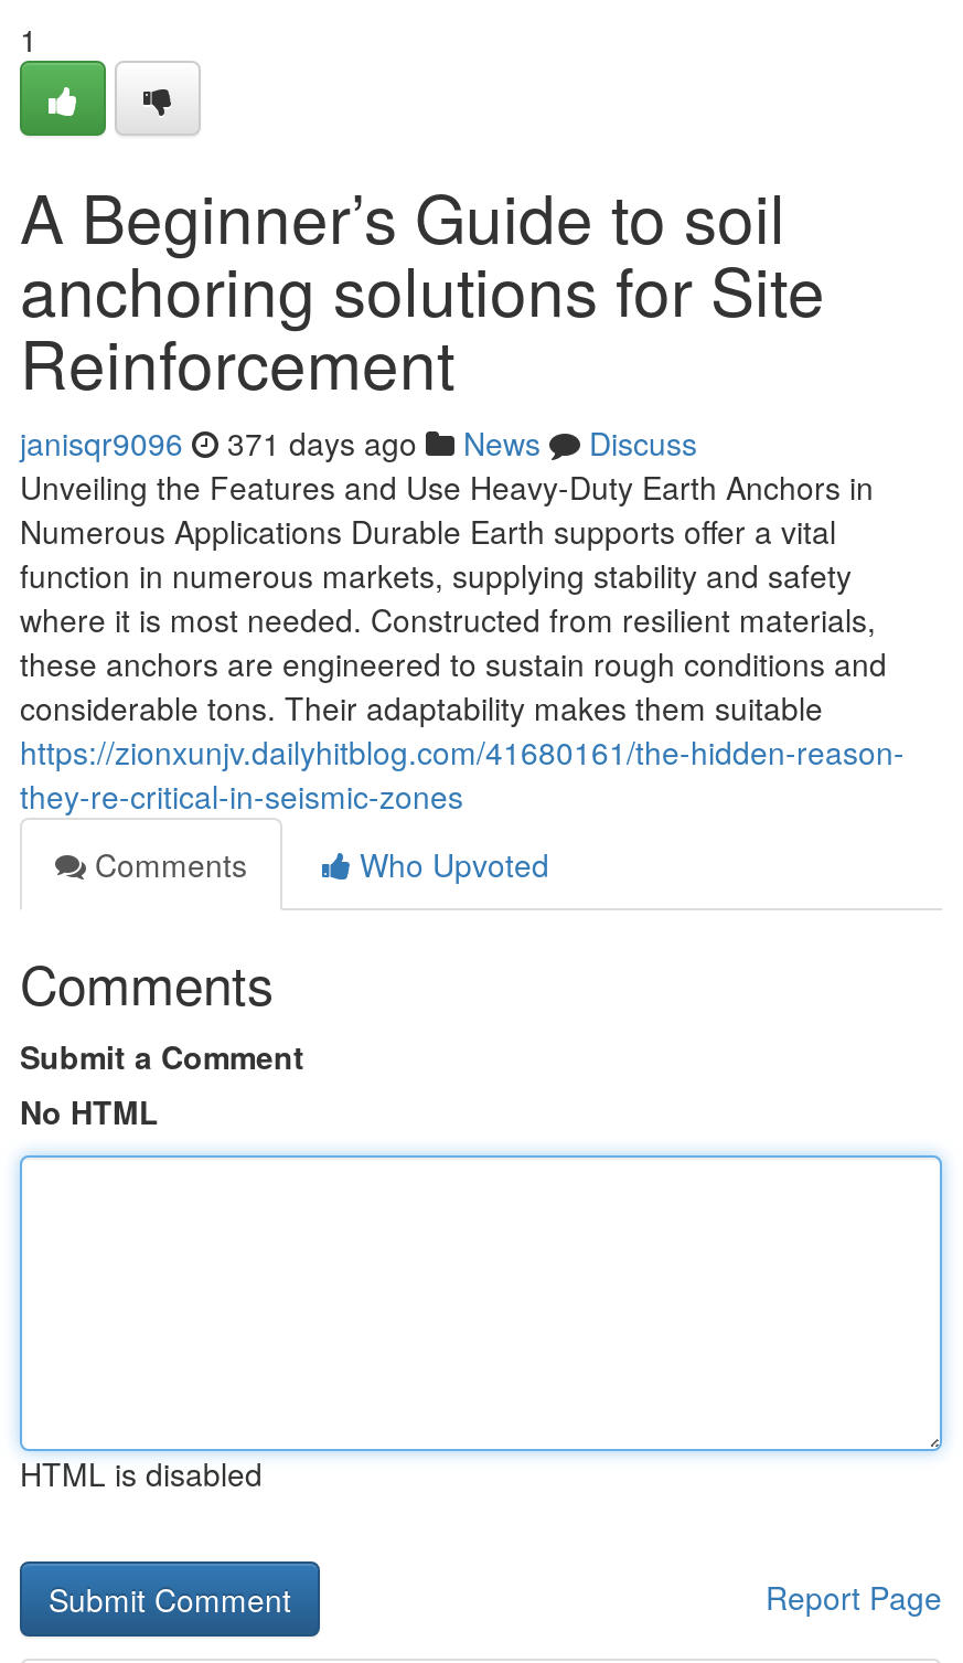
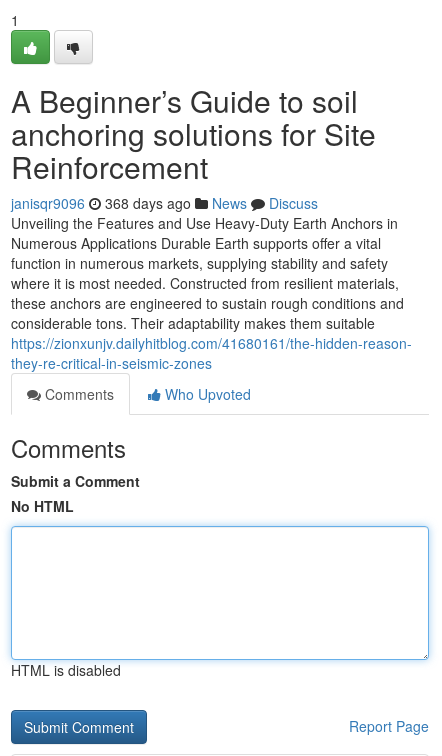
[20,420,697,465] janisqr9096 371 days ago News Discuss -> [11,193,318,213] janisqr9096 368 days ago News Discuss

